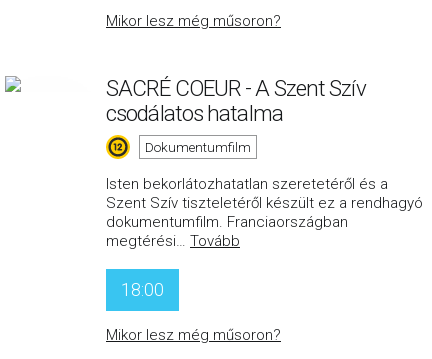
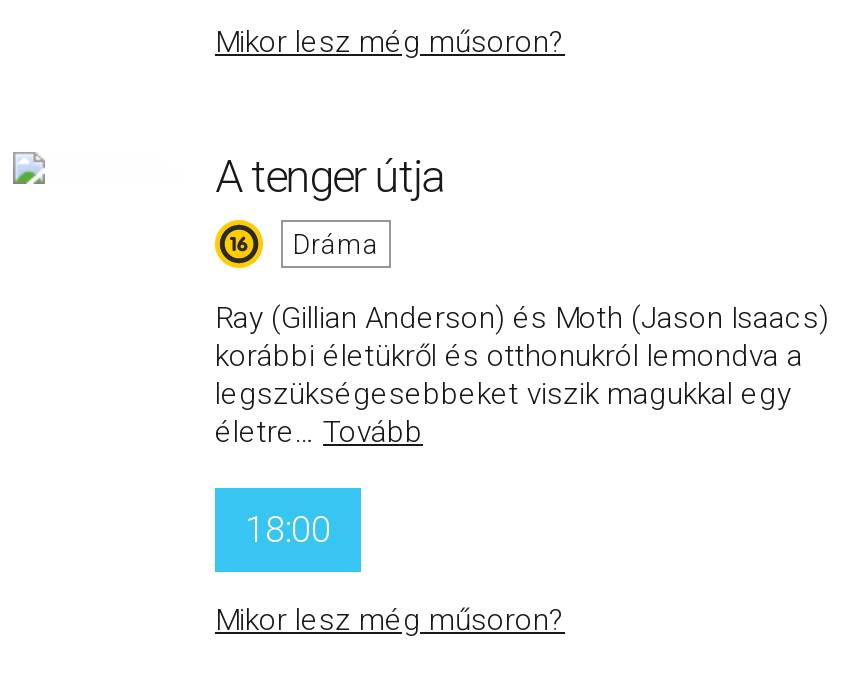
[106,75,366,126] SACRÉ COEUR - A Szent Szív | csodálatos hatalma -> [215,150,444,202] A tenger útja
[145,139,251,155] Dokumentumfilm -> [293,228,379,260] Dráma
[106,175,423,250] Isten bekorlátozhatatlan szeretetéről és a | Szent Szív tiszteletéről készült ez a rendhagyó | dokumentumfilm. Franciaországban | megtérési… Tovább -> [215,300,829,450] Ray (Gillian Anderson) és Moth (Jason Isaacs) | korábbi életükről és otthonukról lemondva a | legszükségesebbeket viszik magukkal egy | életre… Tovább

